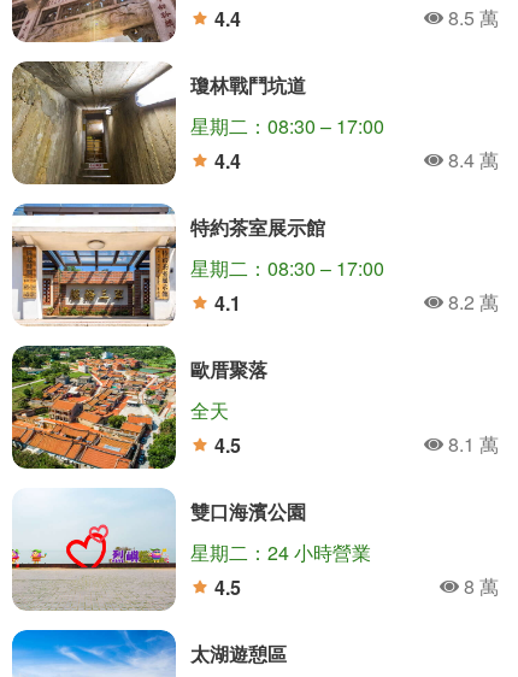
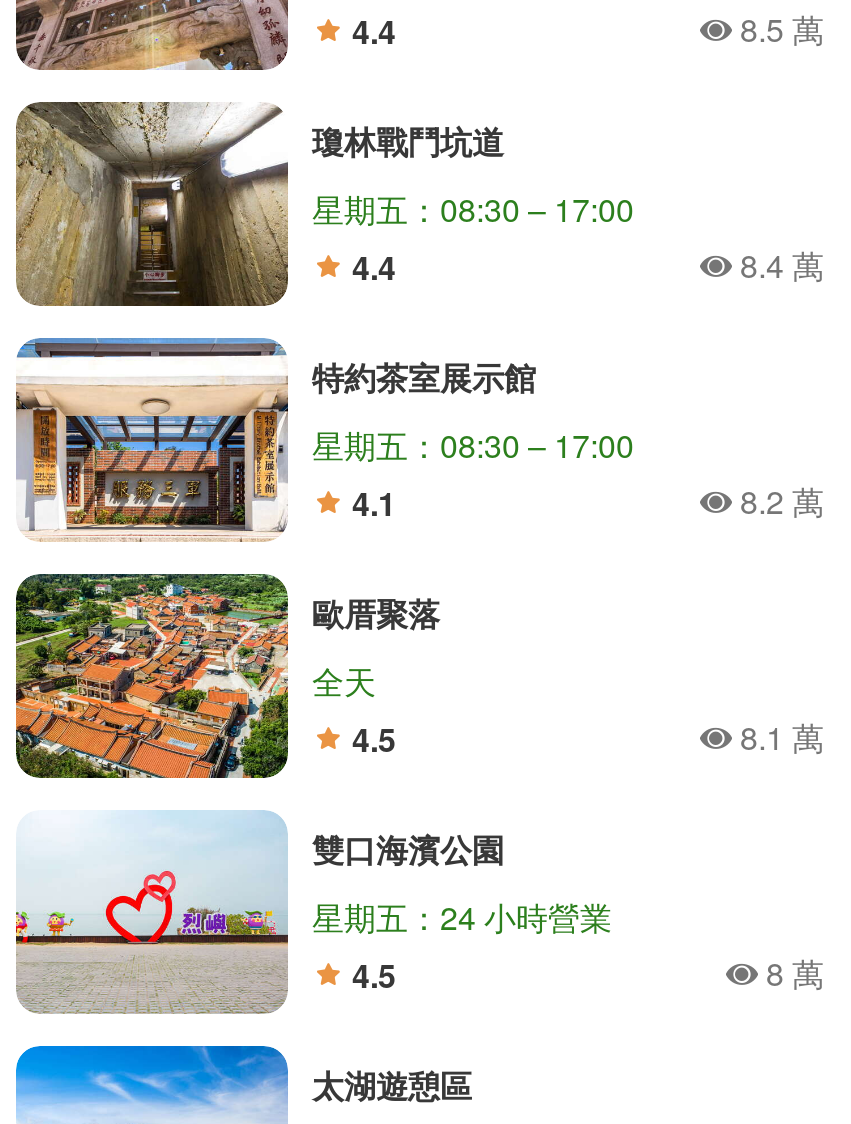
[190,112,384,140] 星期二：08:30 – 17:00 -> [312,186,634,232] 星期五：08:30 – 17:00
[190,254,384,282] 星期二：08:30 – 17:00 -> [312,422,634,468] 星期五：08:30 – 17:00
[190,538,371,566] 星期二：24 小時營業 -> [312,894,612,940] 星期五：24 小時營業

